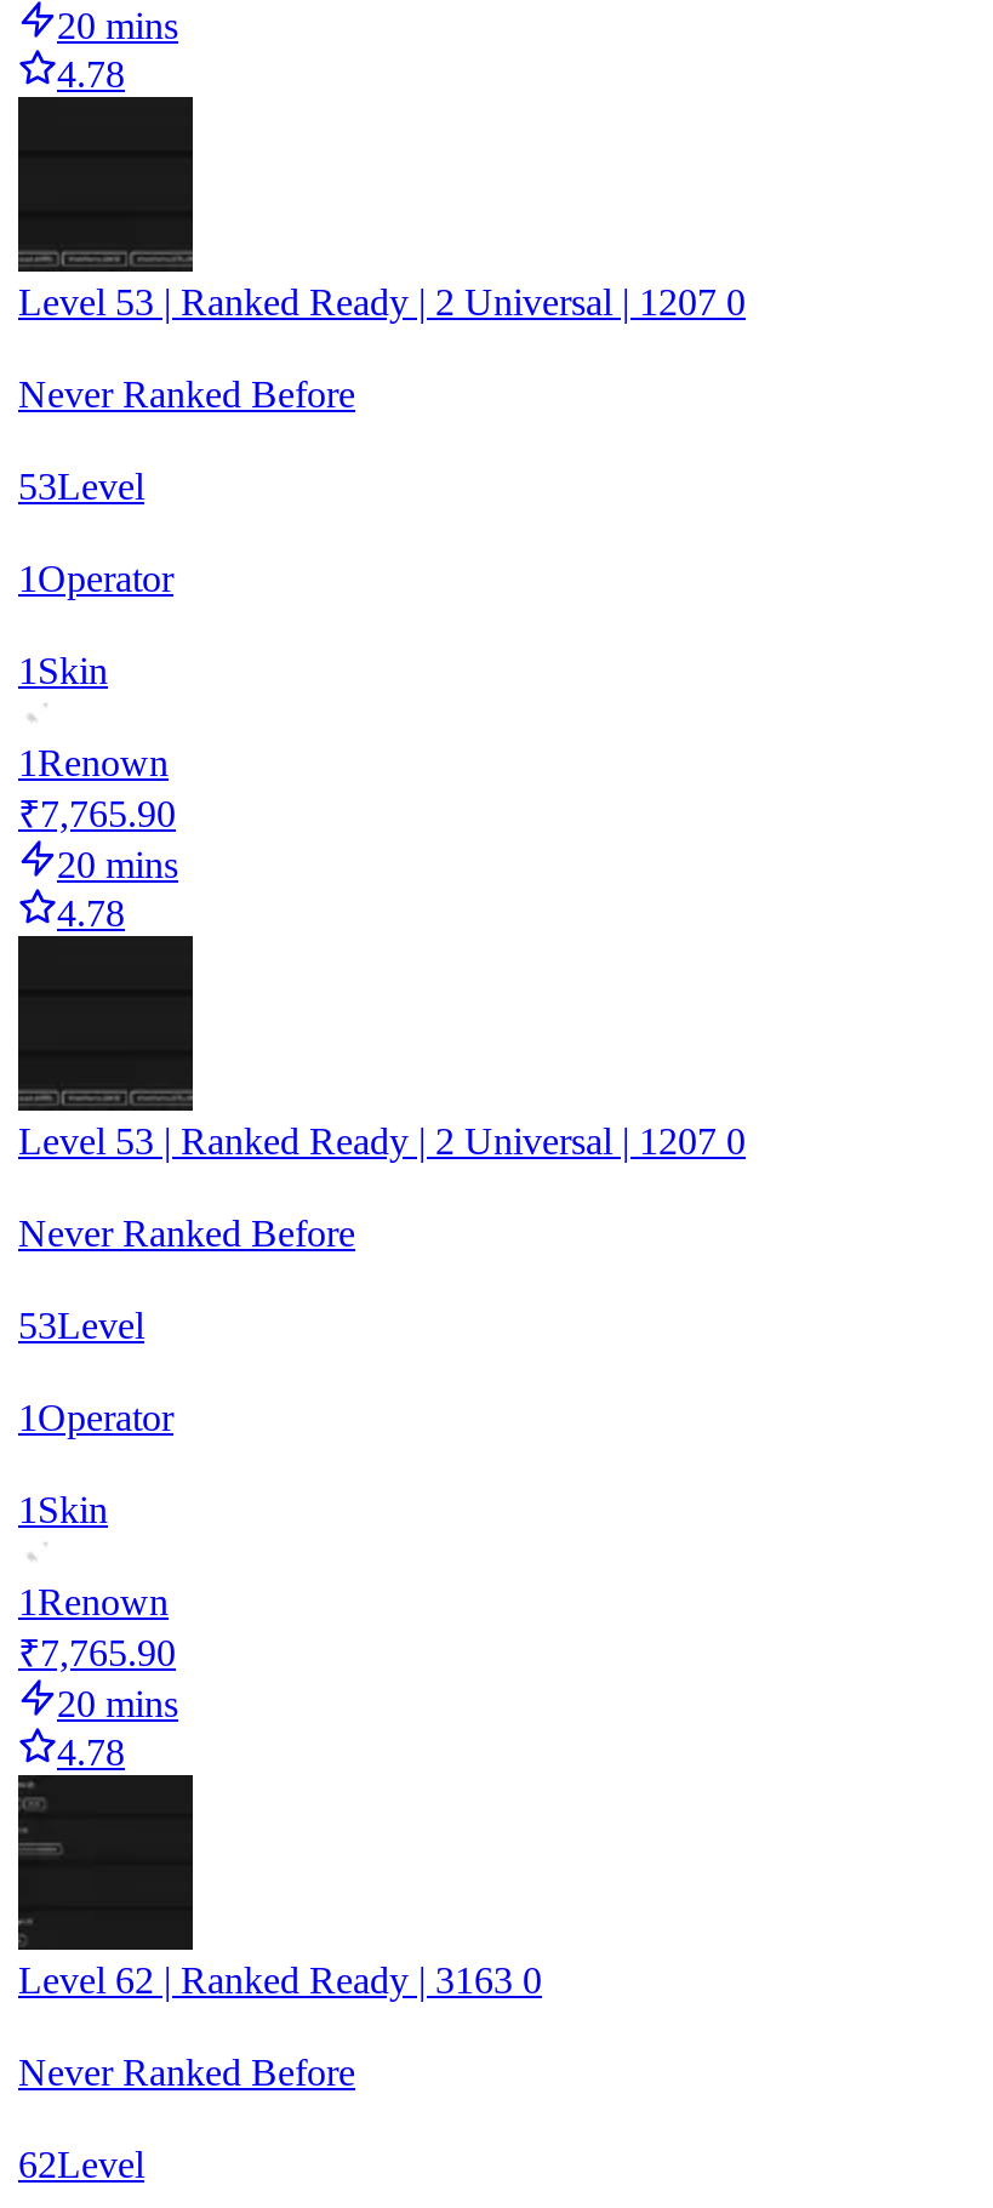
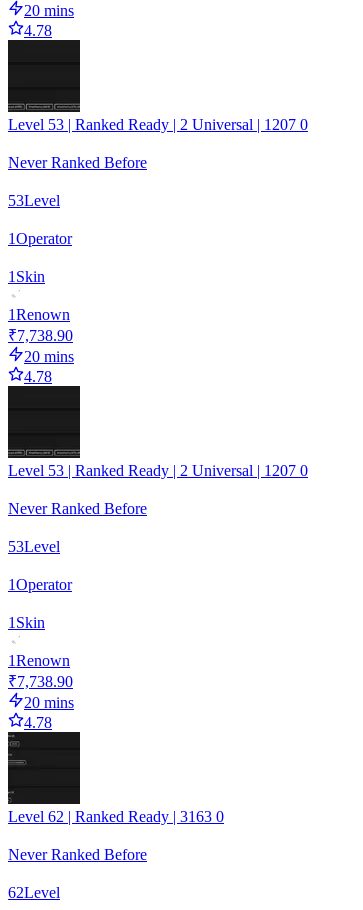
[18,794,176,835] ₹7,765.90 -> [8,327,73,344] ₹7,738.90
[18,1633,176,1674] ₹7,765.90 -> [8,673,73,690] ₹7,738.90

